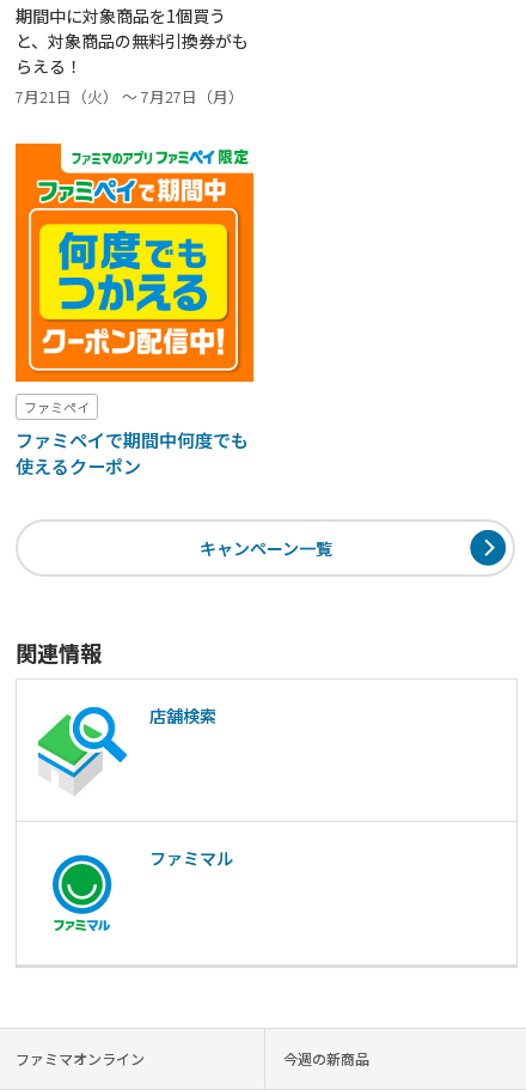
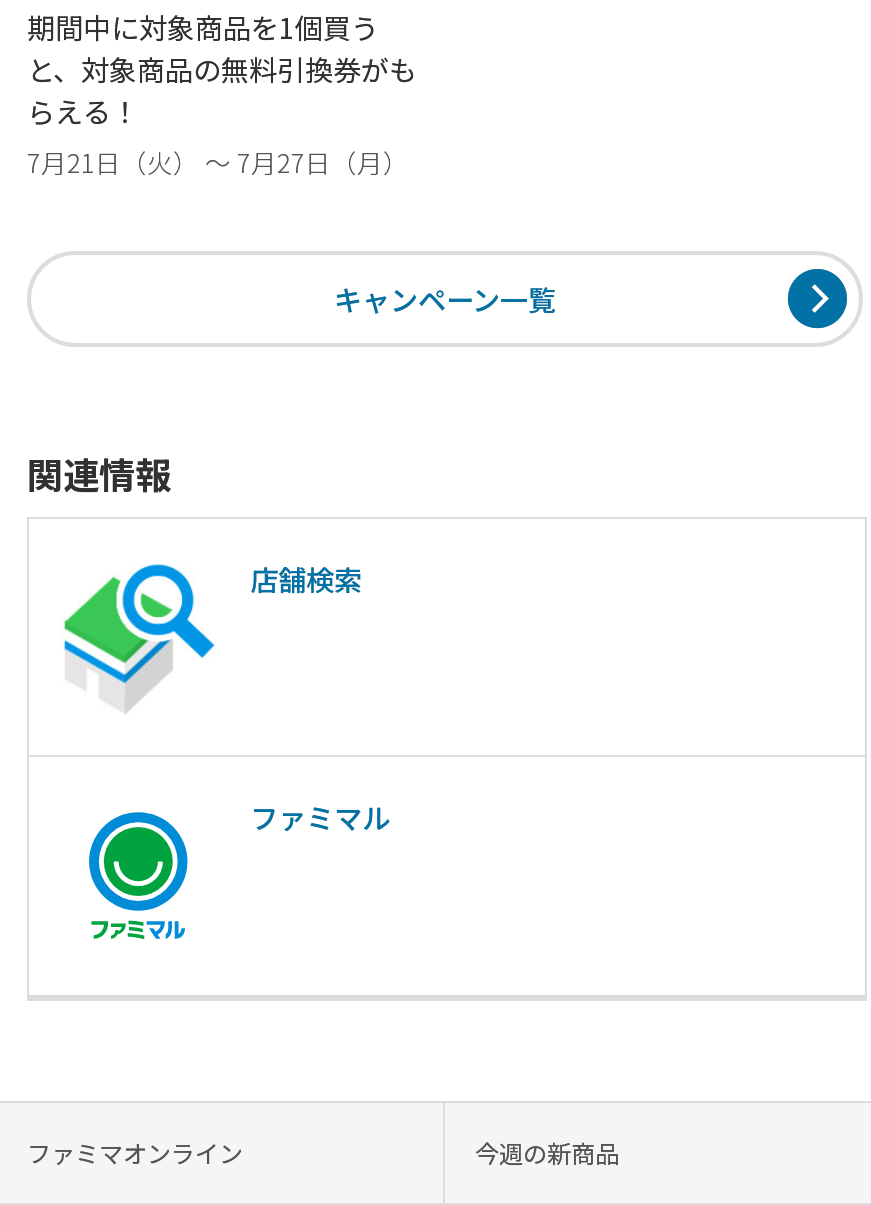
[14,142,255,478] [image] | ファミペイ | ファミペイで期間中何度でも | 使えるクーポン -> none

